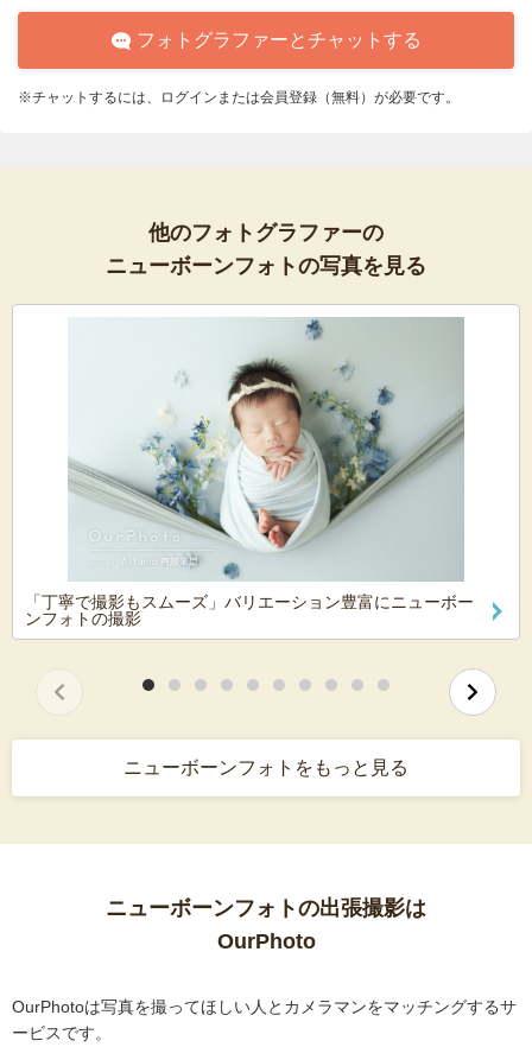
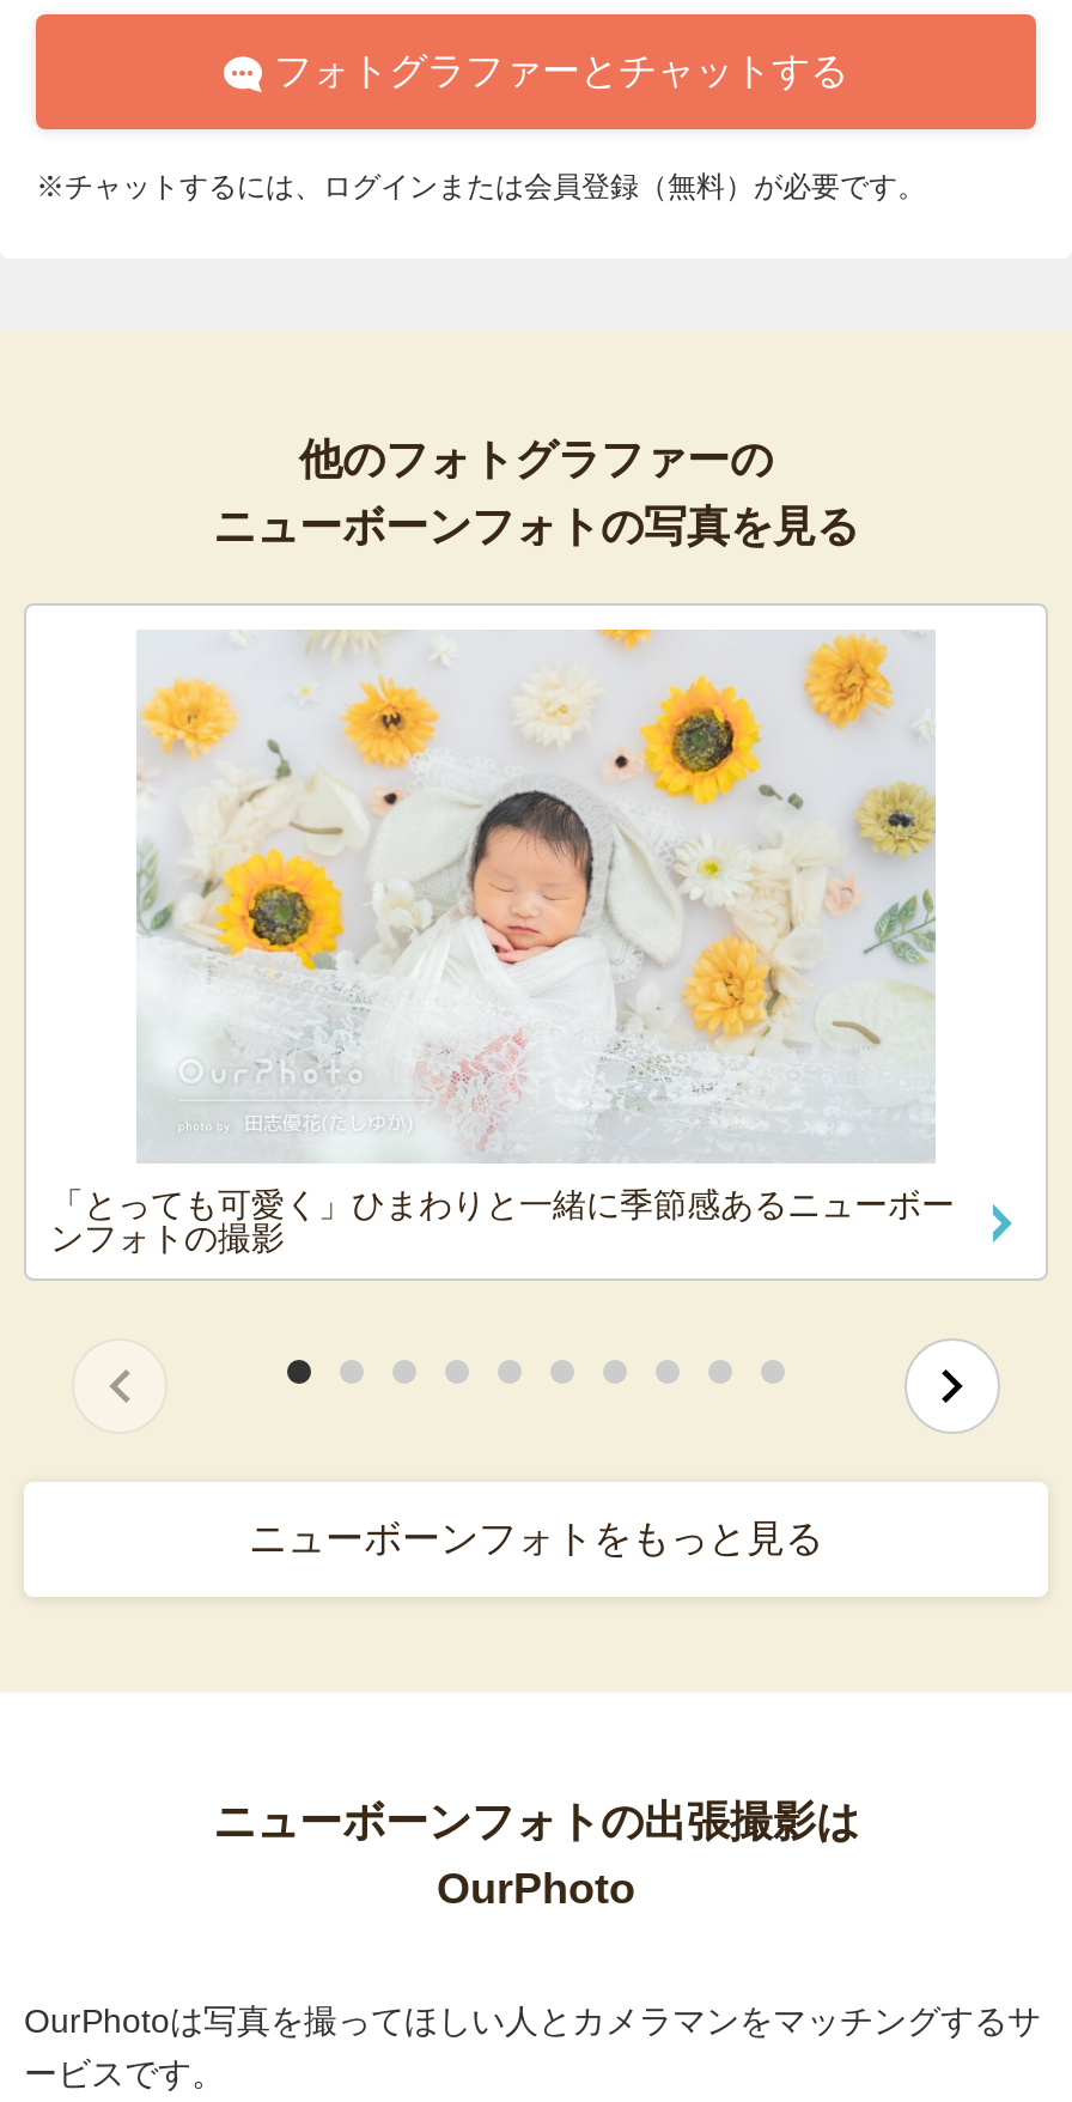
[25,317,474,612] [image] | 「丁寧で撮影もスムーズ」バリエーション豊富にニューボー -> [50,627,955,1224] [image] | 「とっても可愛く」ひまわりと一緒に季節感あるニューボー

